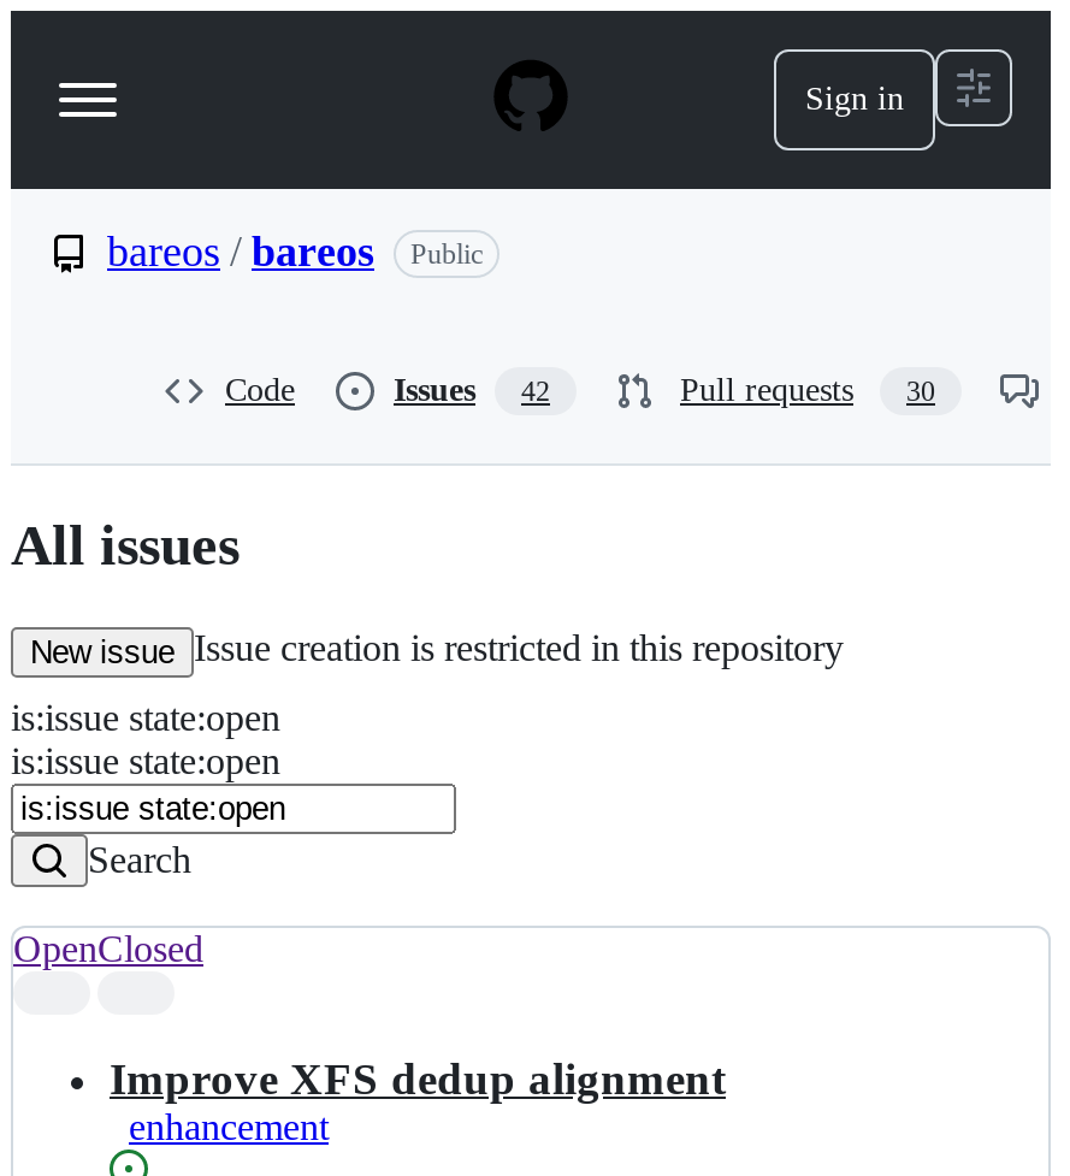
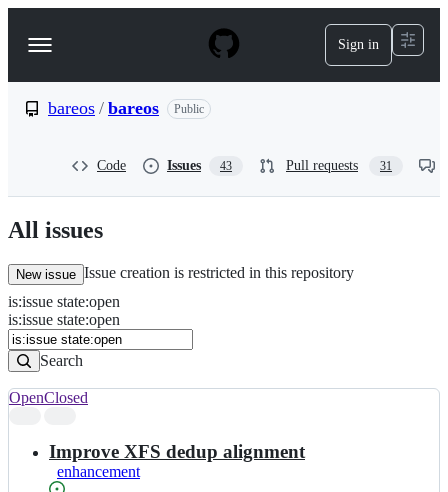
[394,372,550,408] Issues 42 -> [167,158,232,173] Issues 43
[680,372,935,408] Pull requests 30 -> [286,158,392,173] Pull requests 31

